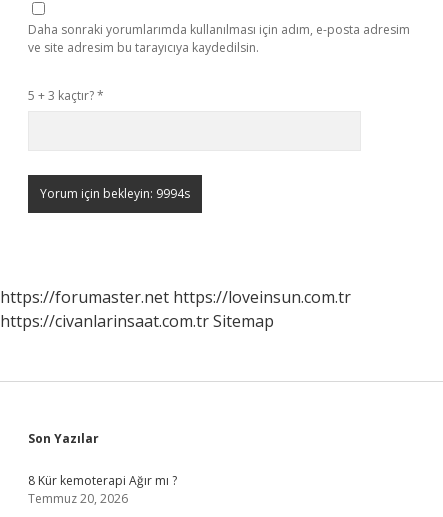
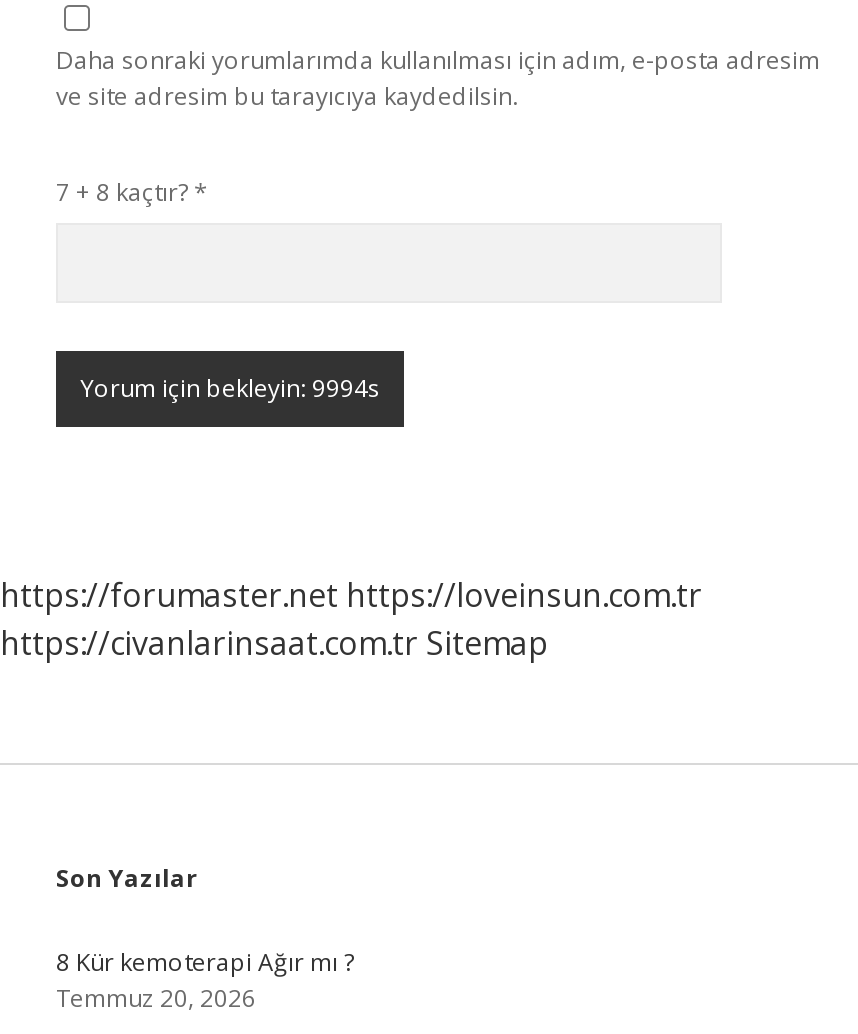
[28,87,104,104] 5 + 3 kaçtır? * -> [56,175,208,209] 7 + 8 kaçtır? *

